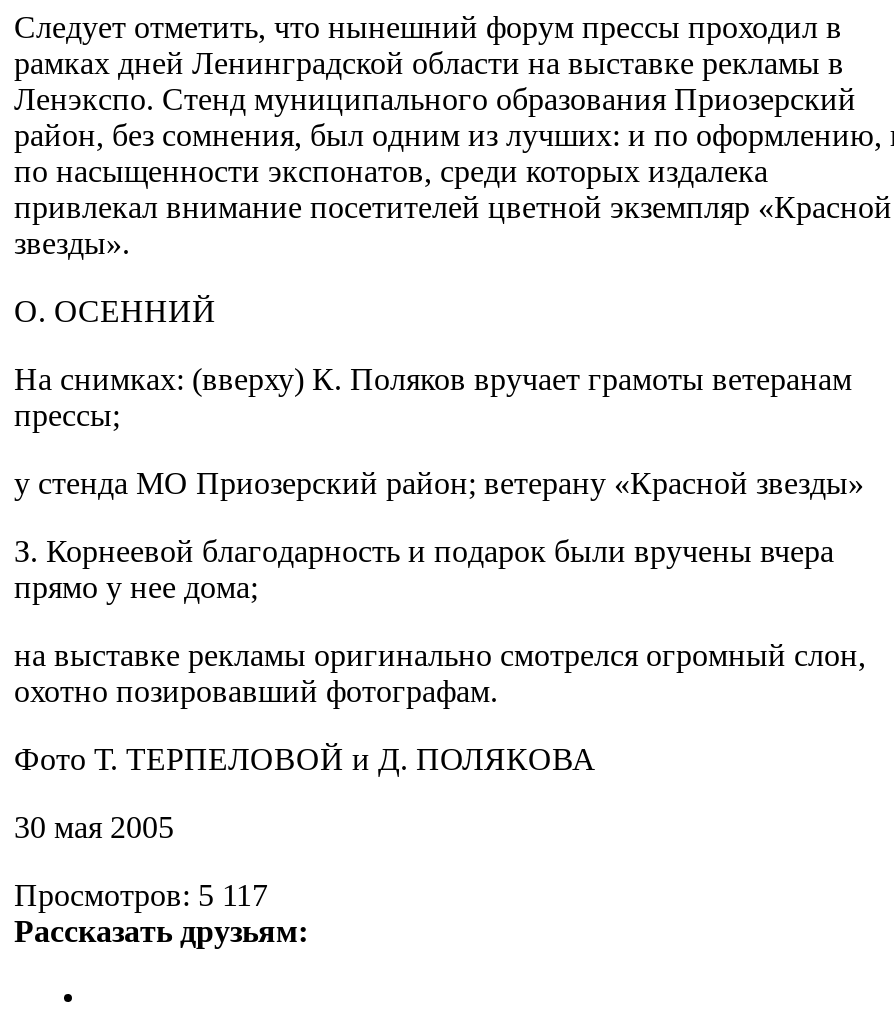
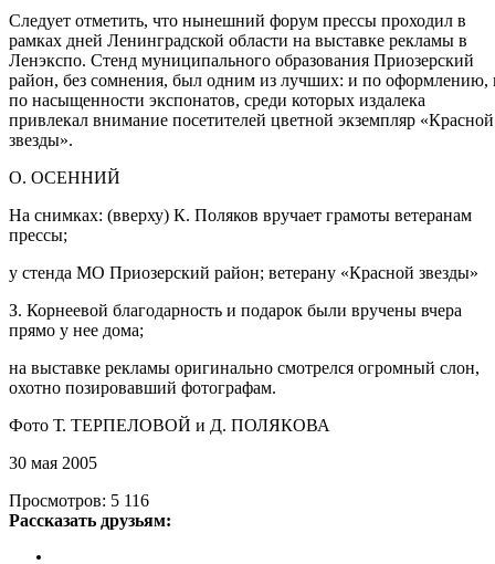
[14,879,268,913] Просмотров: 5 117 -> [9,491,149,510] Просмотров: 5 116

